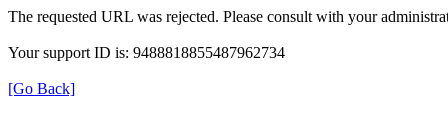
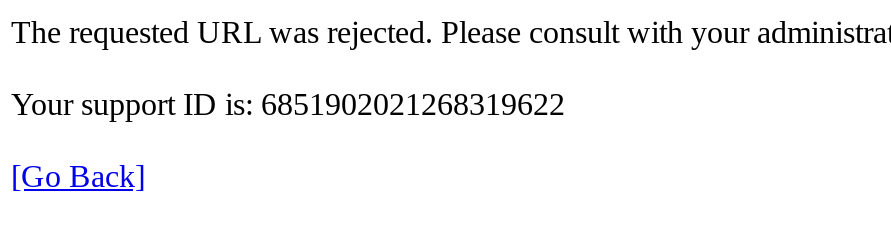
[8,44,285,61] Your support ID is: 9488818855487962734 -> [11,87,565,121] Your support ID is: 6851902021268319622

